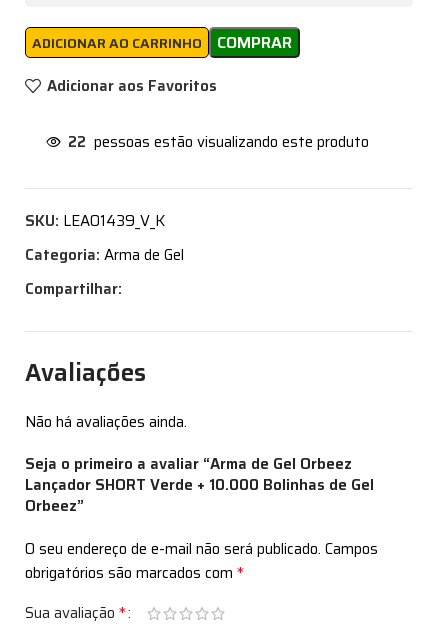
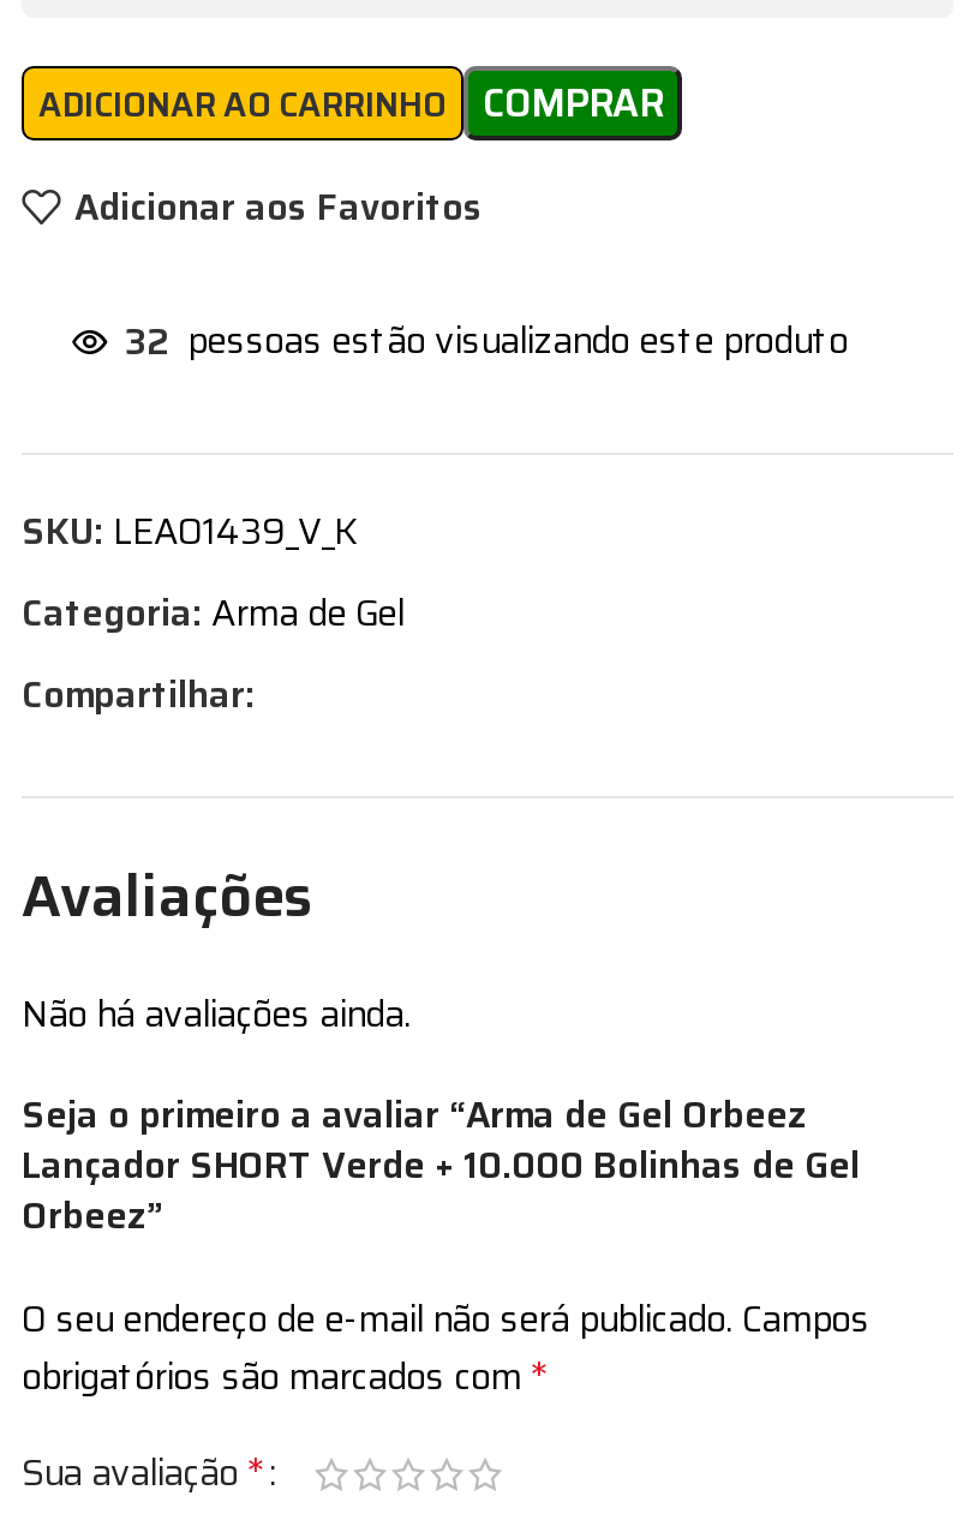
[68,130,369,154] 22 pessoas estão visualizando este produto -> [125,313,848,371] 32 pessoas estão visualizando este produto

